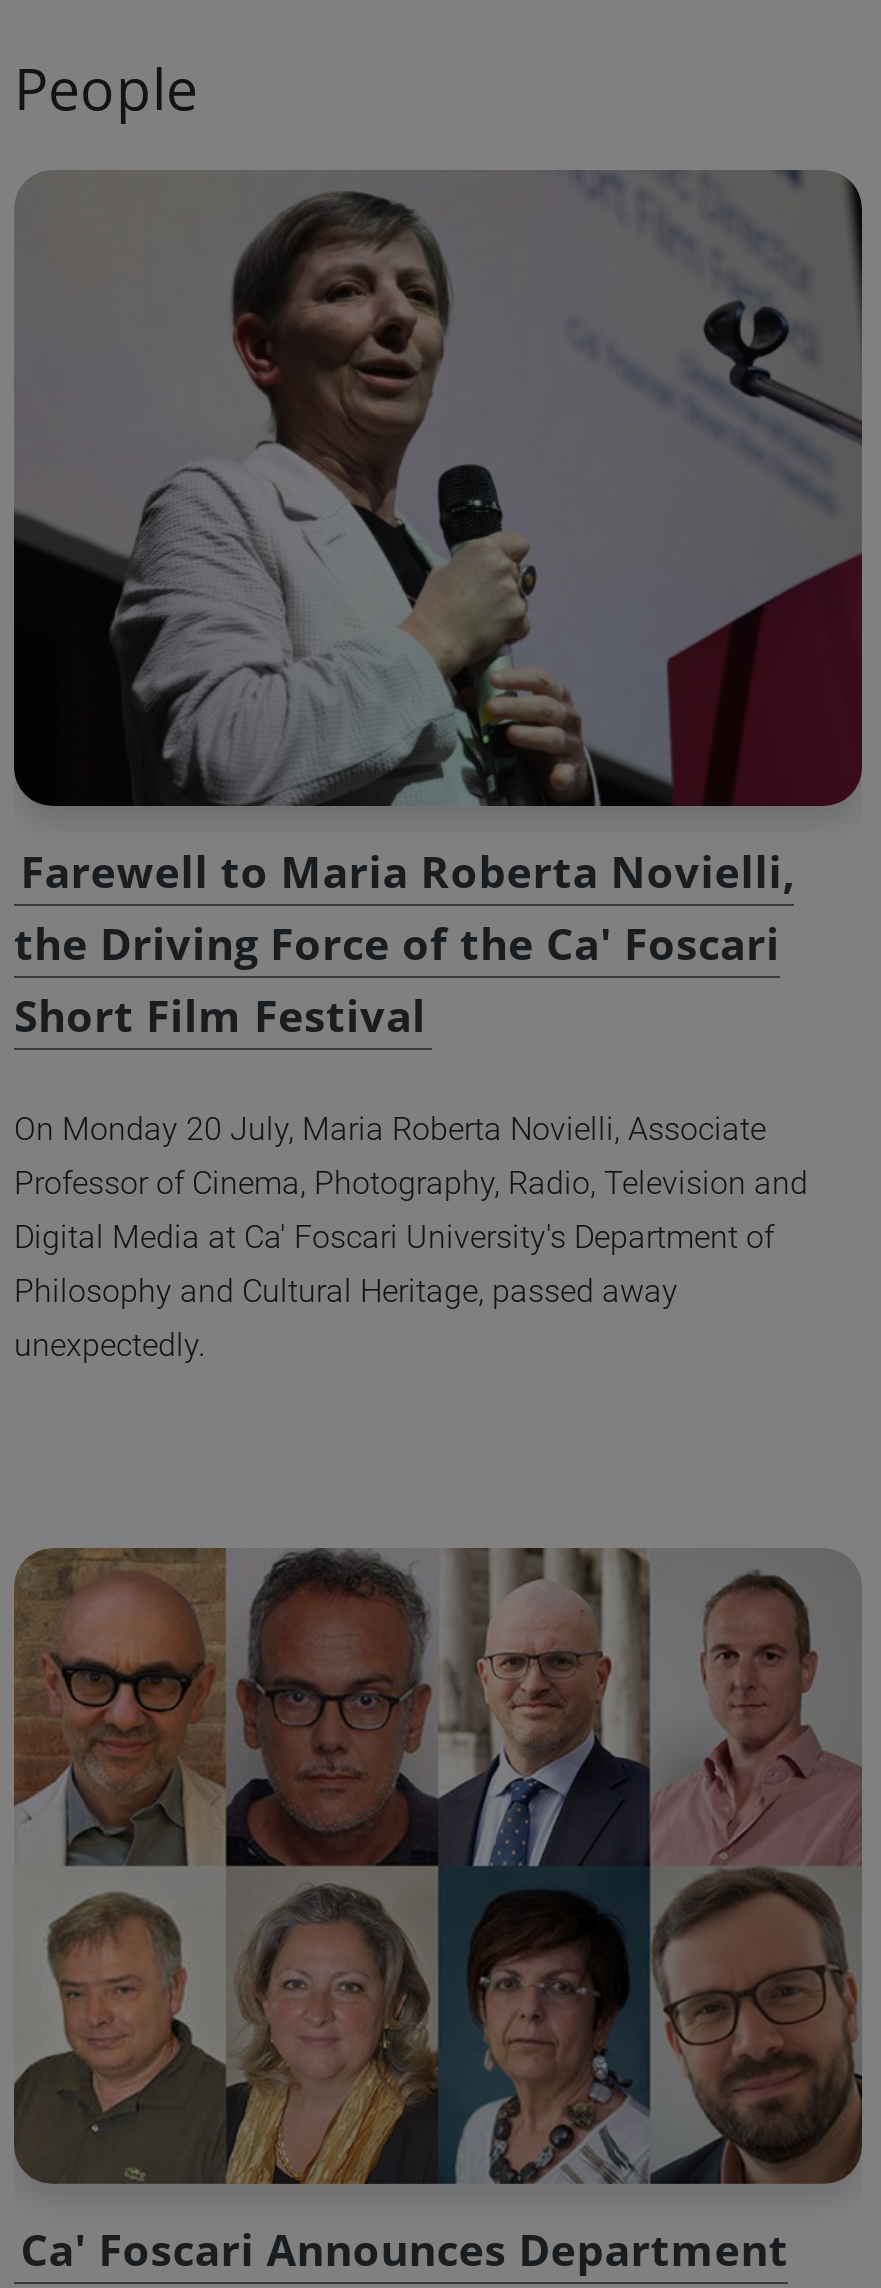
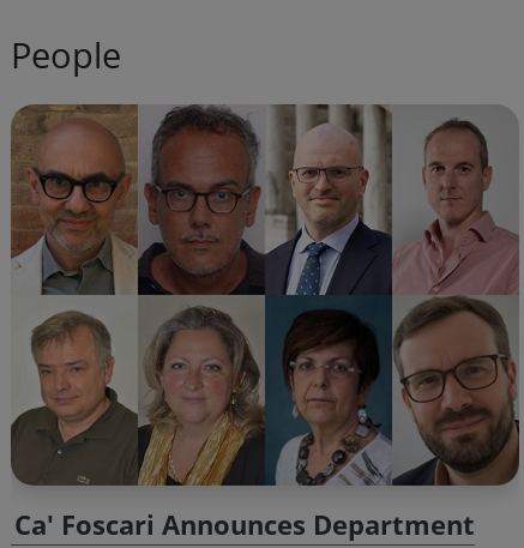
[12,170,864,1363] [image] | Farewell to Maria Roberta Novielli, | the Driving Force of the Ca' Foscari | Short Film Festival | On Monday 20 July, Maria Roberta Novielli, Associate | Professor of Cinema, Photography, Radio, Television and | Digital Media at Ca' Foscari University's Department of | Philosophy and Cultural Heritage, passed away | unexpectedly. -> none

